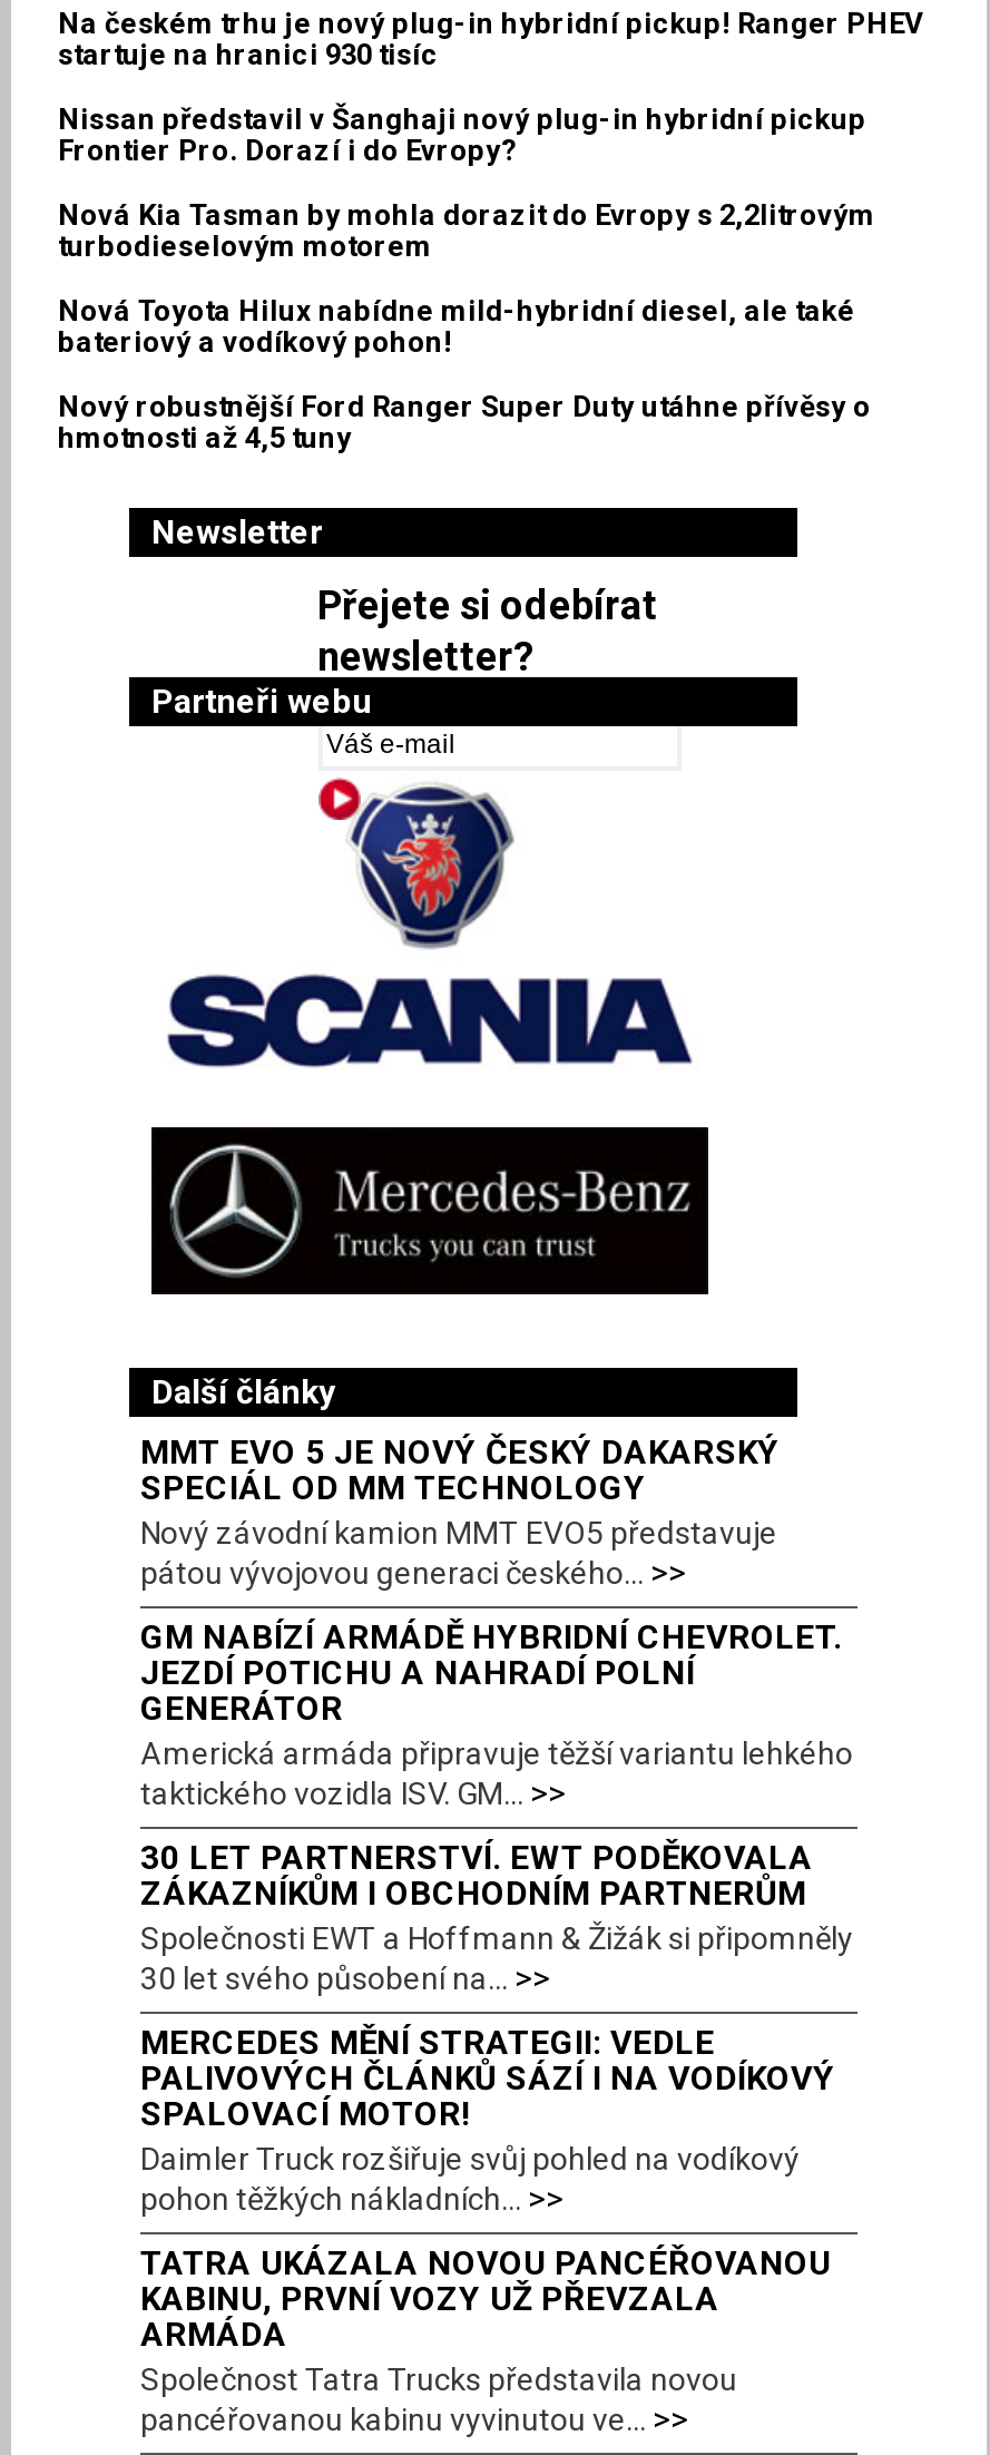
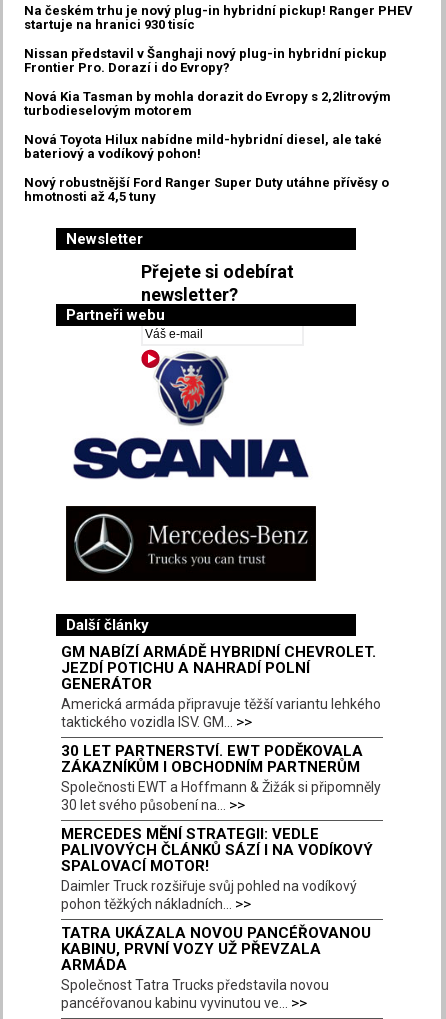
[140,1432,780,1592] MMT EVO 5 JE NOVÝ ČESKÝ DAKARSKÝ | SPECIÁL OD MM TECHNOLOGY | Nový závodní kamion MMT EVO5 představuje | pátou vývojovou generaci českého... >> -> none

